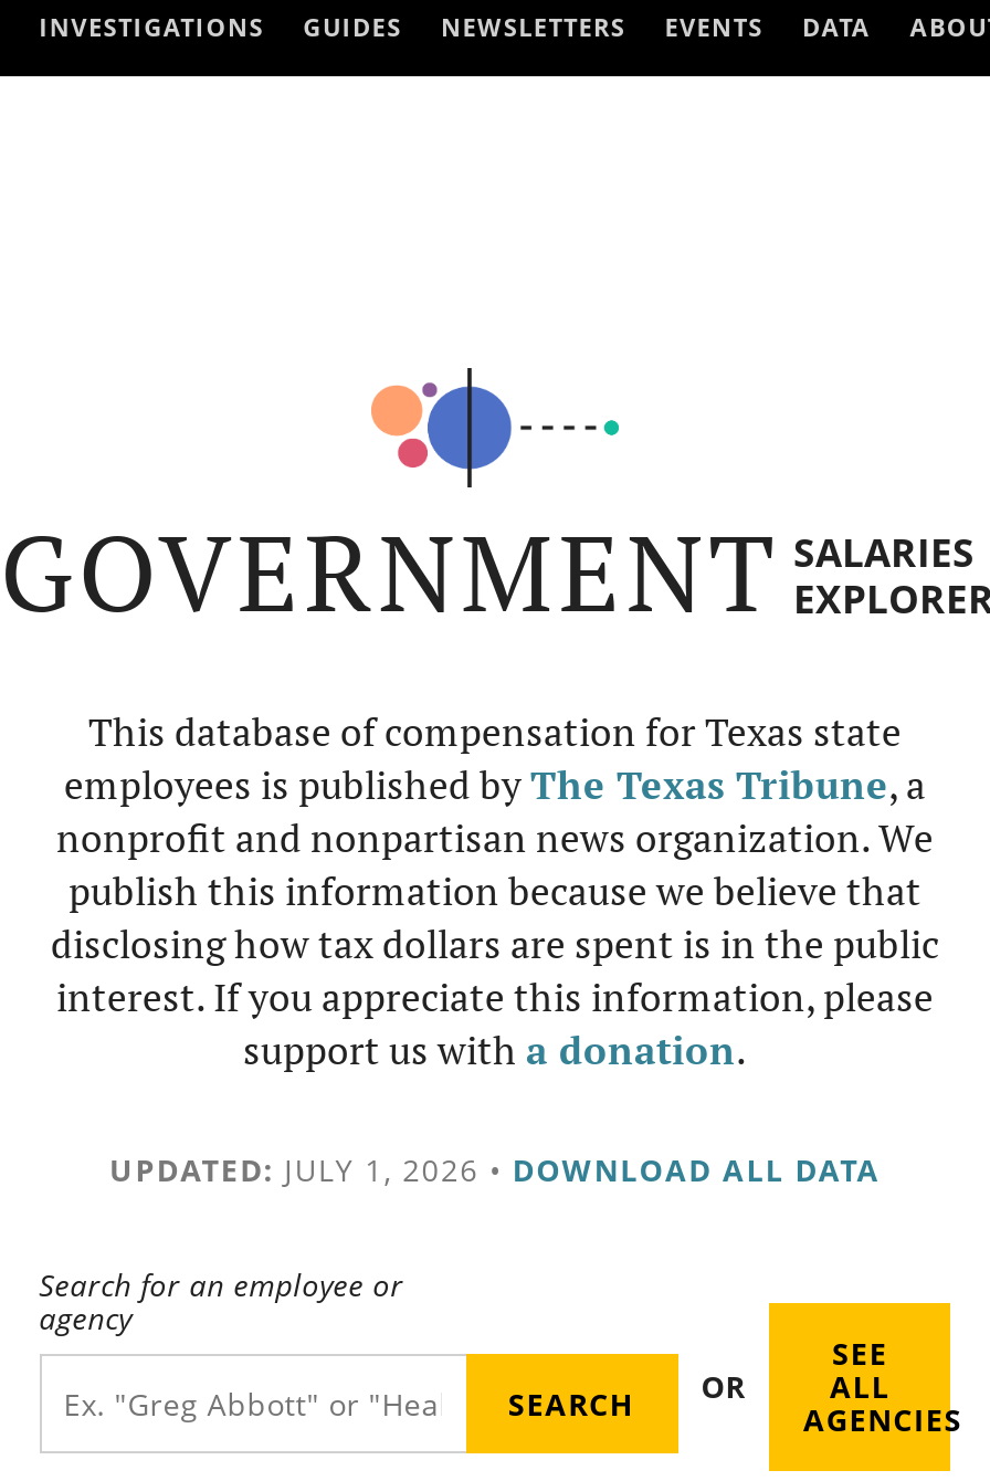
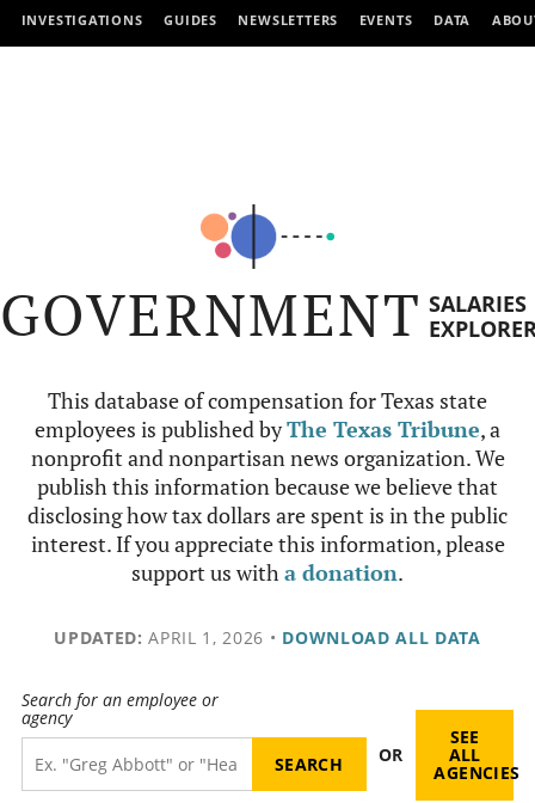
[109,1148,881,1190] UPDATED: JULY 1, 2026 • DOWNLOAD ALL DATA -> [54,626,481,649] UPDATED: APRIL 1, 2026 • DOWNLOAD ALL DATA

